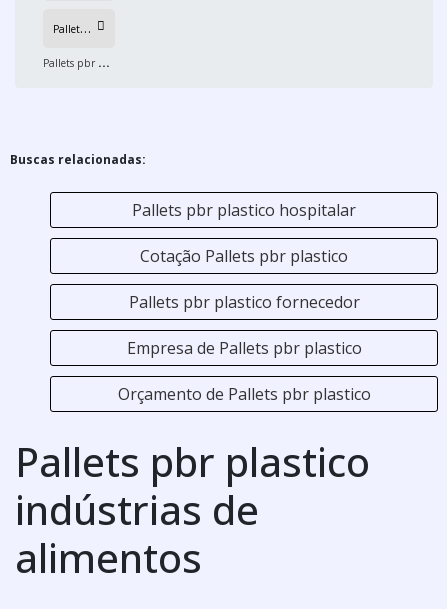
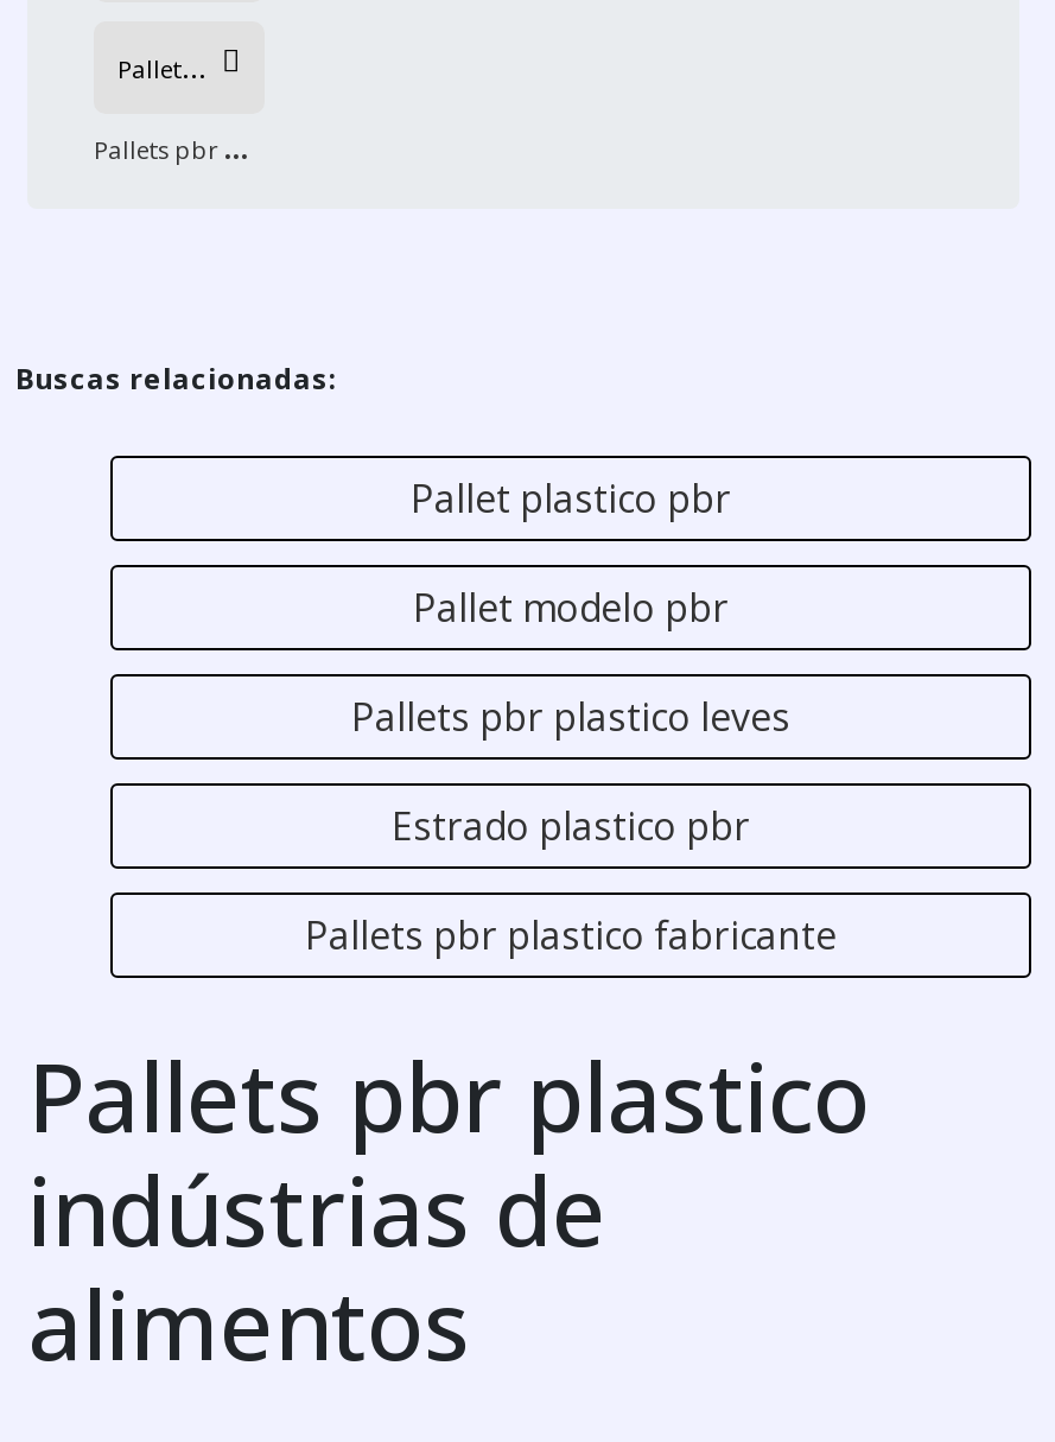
[132,198,356,220] Pallets pbr plastico hospitalar -> [411,471,731,523] Pallet plastico pbr
[140,244,348,266] Cotação Pallets pbr plastico -> [413,580,729,633] Pallet modelo pbr
[128,290,359,312] Pallets pbr plastico fornecedor -> [351,690,790,742] Pallets pbr plastico leves
[126,336,361,358] Empresa de Pallets pbr plastico -> [392,799,750,851] Estrado plastico pbr
[117,382,370,404] Orçamento de Pallets pbr plastico -> [305,908,837,960] Pallets pbr plastico fabricante

